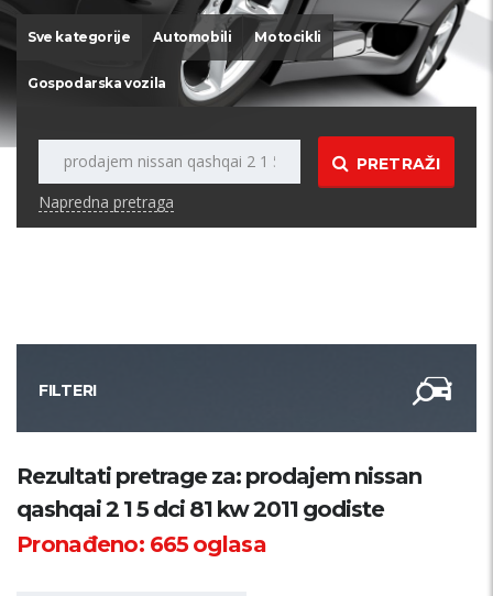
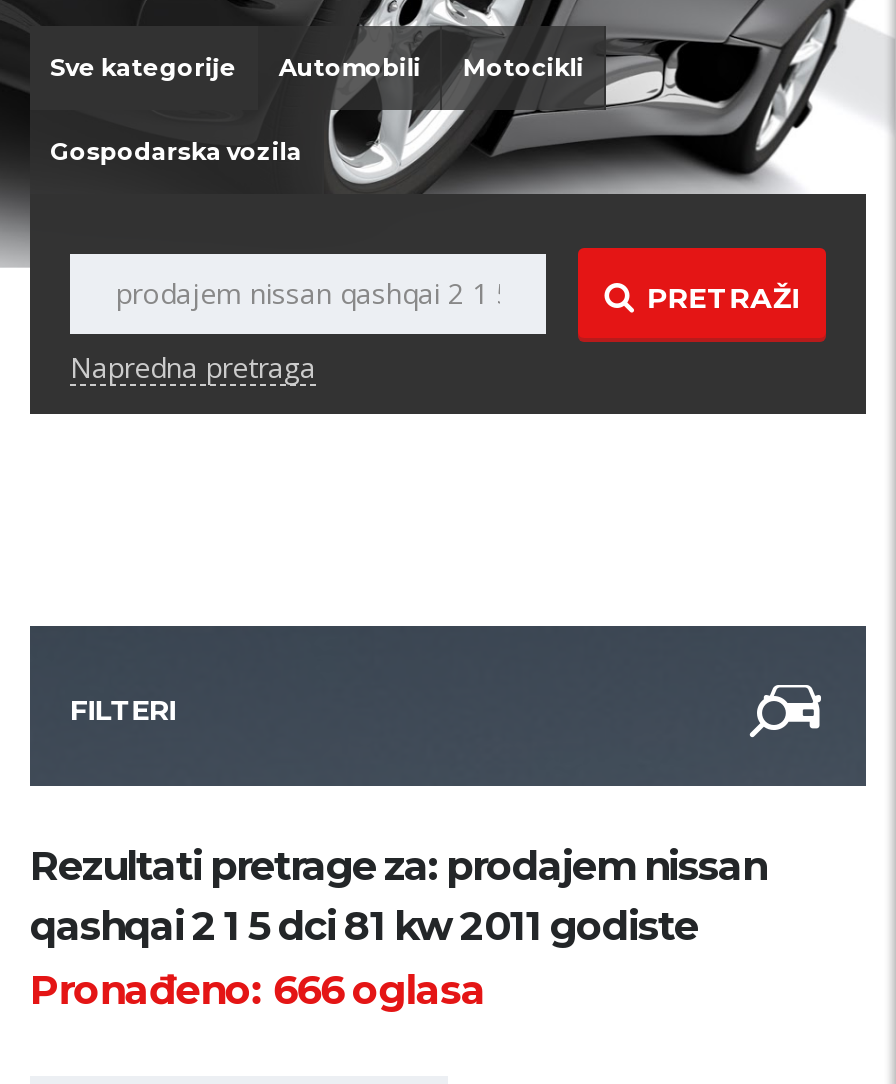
[17,531,266,558] Pronađeno: 665oglasa -> [30,966,486,1014] Pronađeno: 666oglasa

